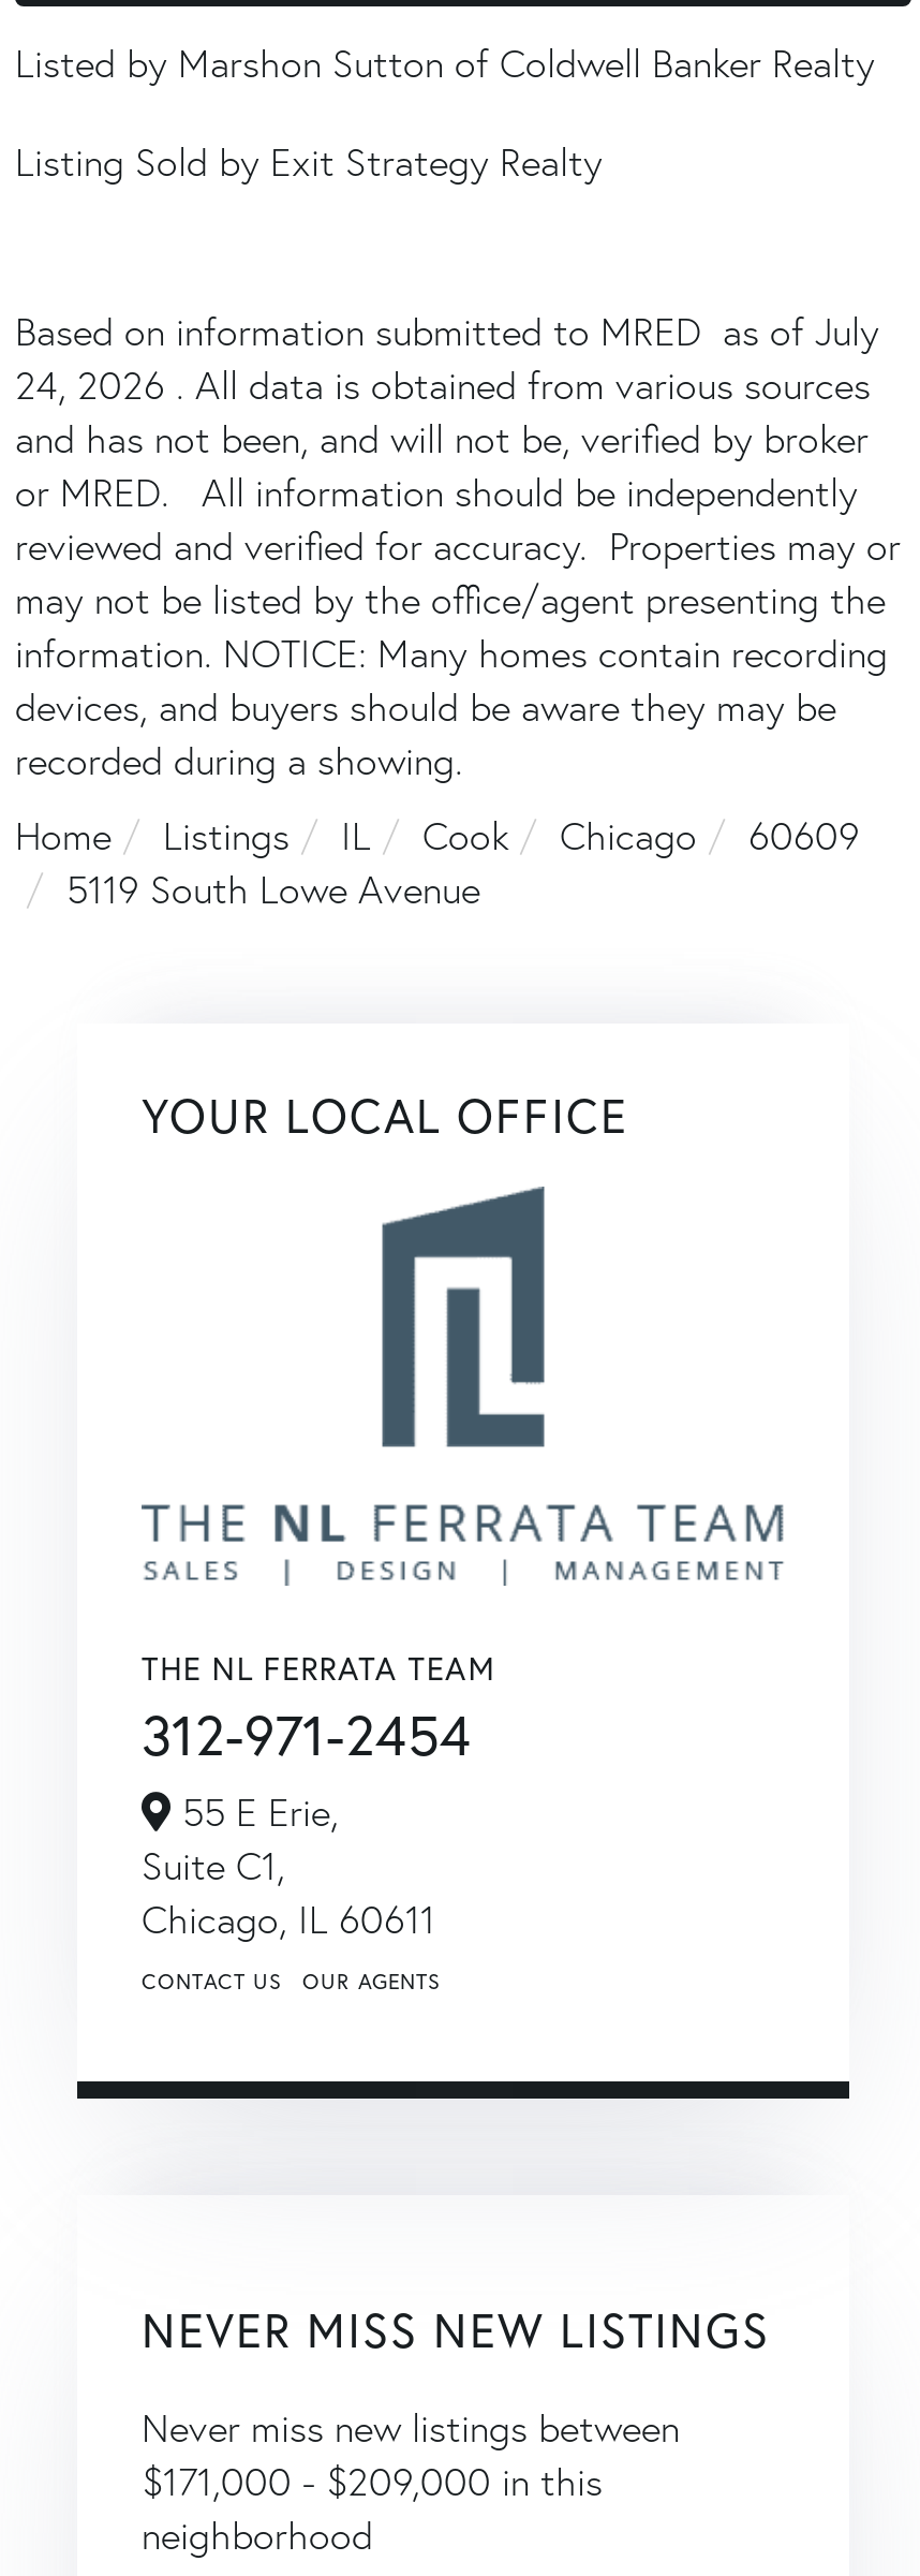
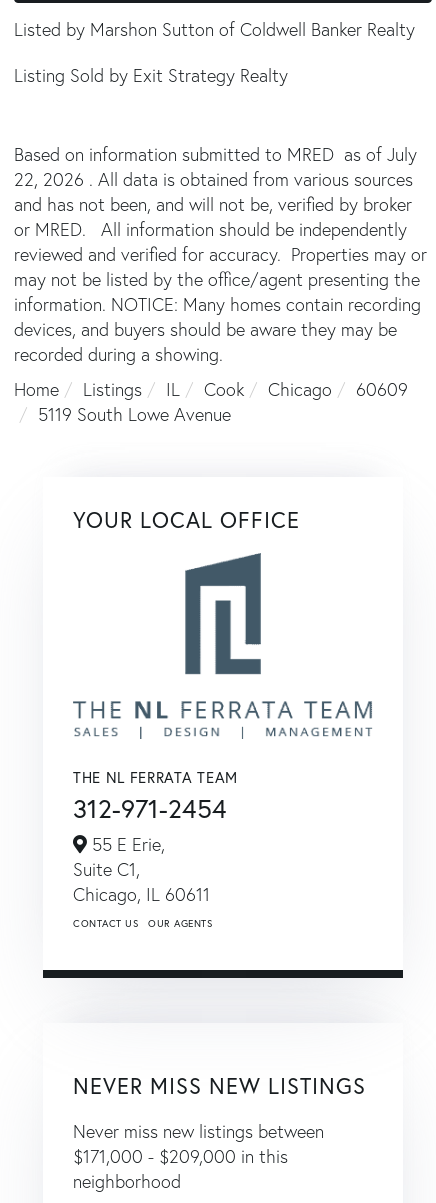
[15,360,871,409] 24, 2026 . All data is obtained from various sources -> [14,168,413,191] 22, 2026 . All data is obtained from various sources

